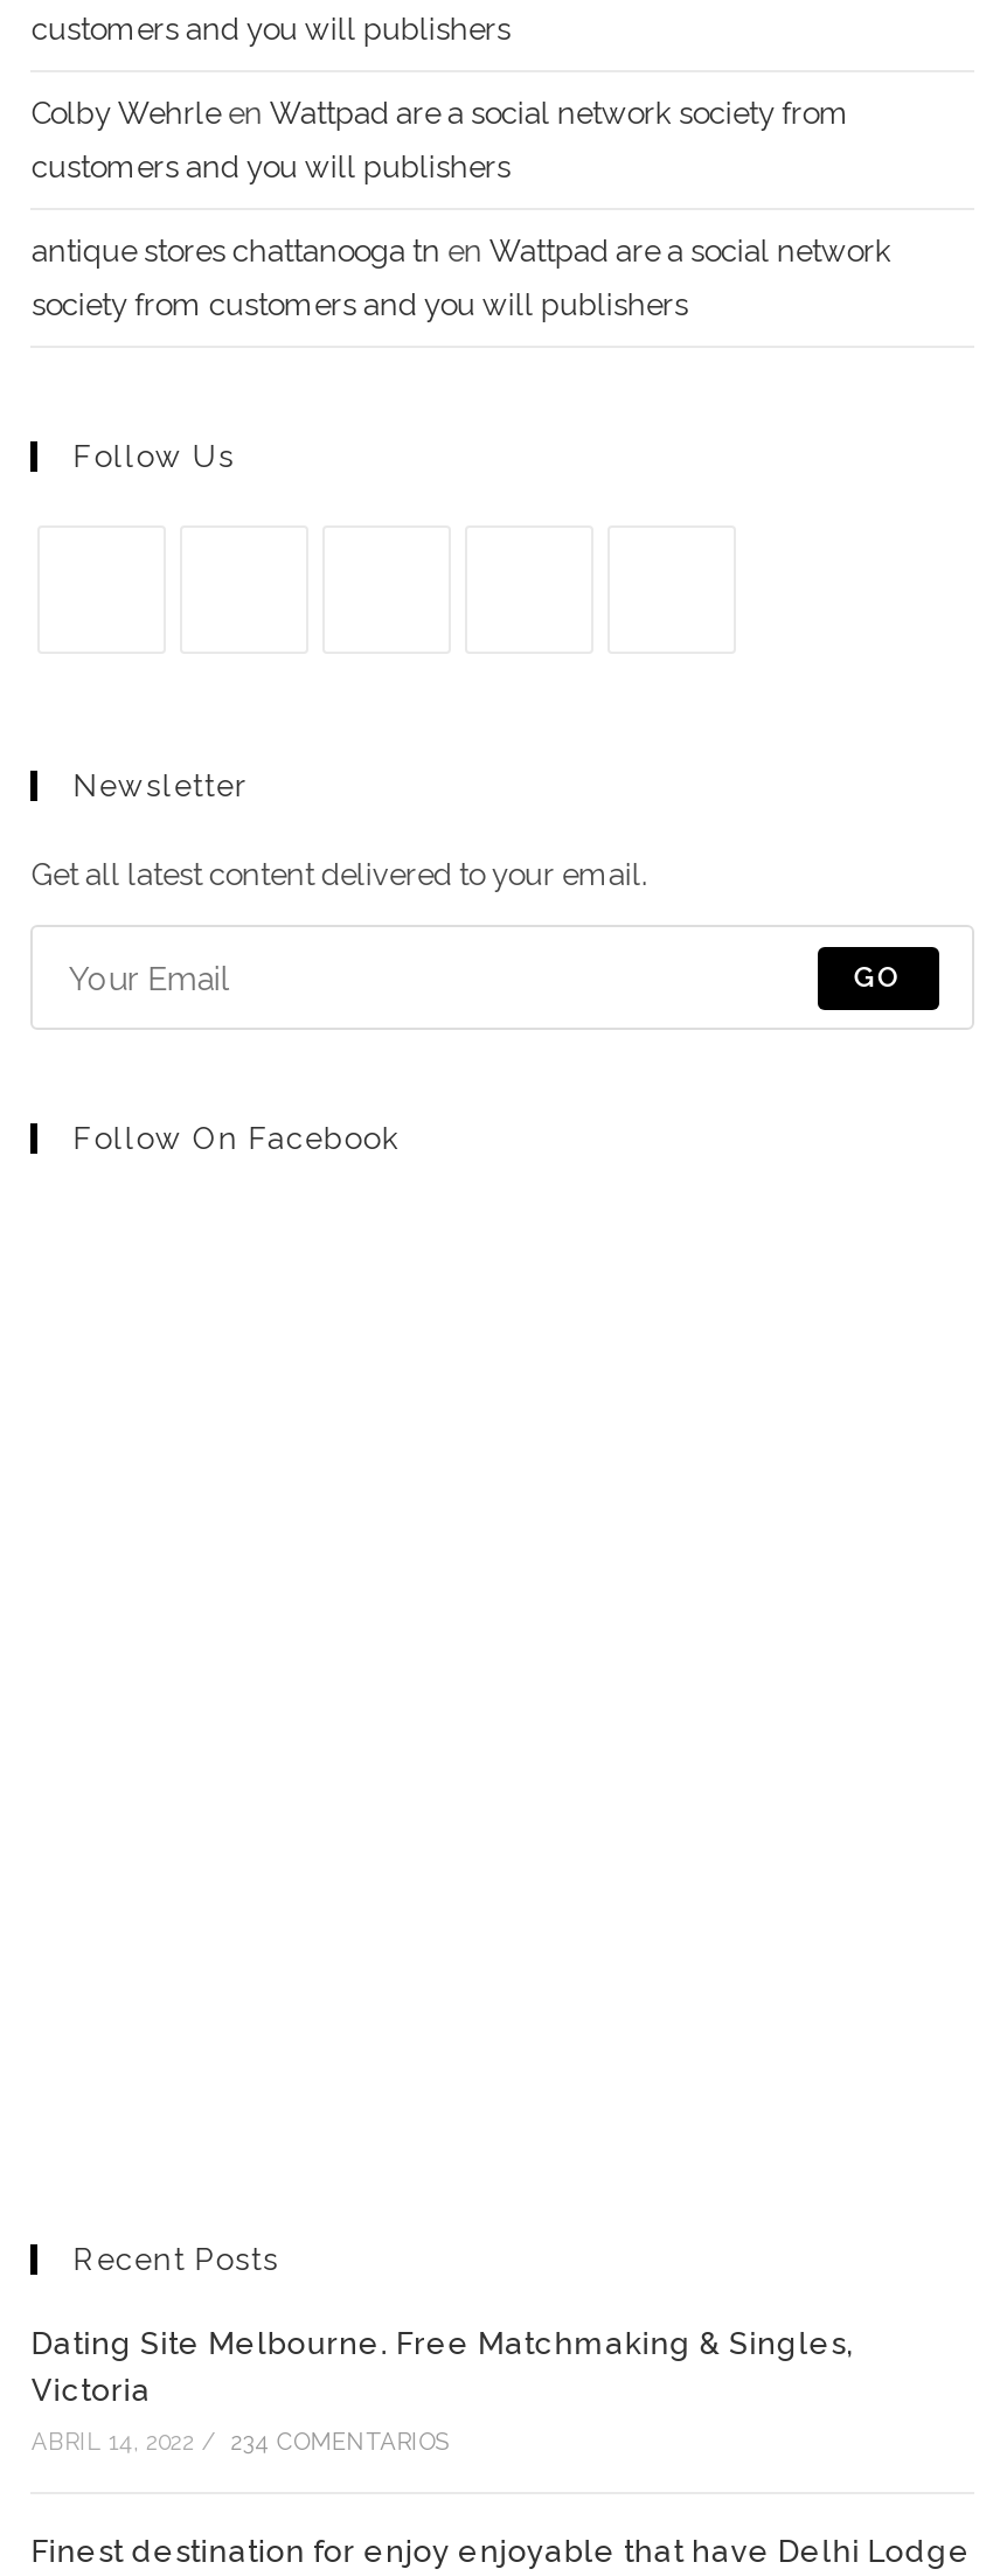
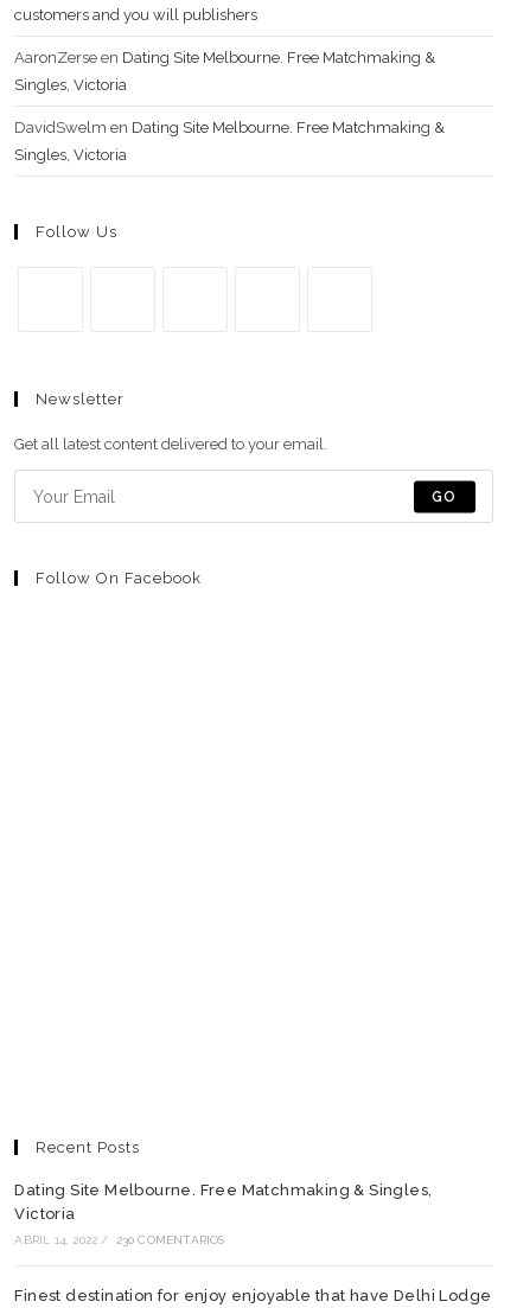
[31,96,849,131] Colby Wehrle en Wattpad are a social network society from -> [15,49,436,66] AaronZerse en Dating Site Melbourne. Free Matchmaking &
[31,149,510,185] customers and you will publishers -> [15,76,127,94] Singles, Victoria
[31,234,891,269] antique stores chattanooga tn en Wattpad are a social network -> [15,119,445,136] DavidSwelm en Dating Site Melbourne. Free Matchmaking &
[31,287,688,322] society from customers and you will publishers -> [15,146,127,164] Singles, Victoria
[31,2429,448,2455] ABRIL 14, 2022 / 234 COMENTARIOS -> [15,1233,225,1246] ABRIL 14, 2022 / 230 COMENTARIOS

